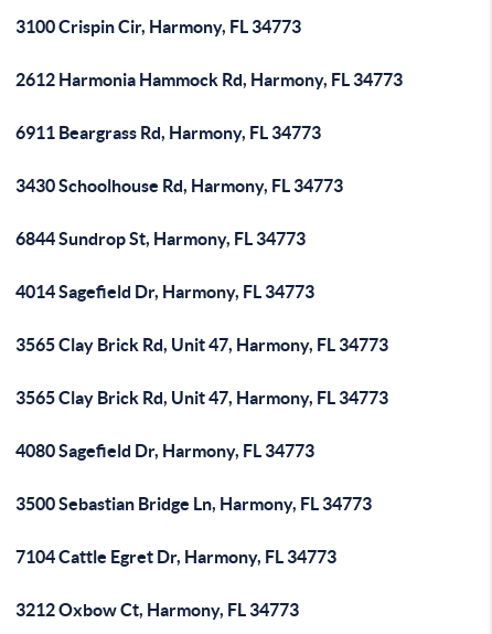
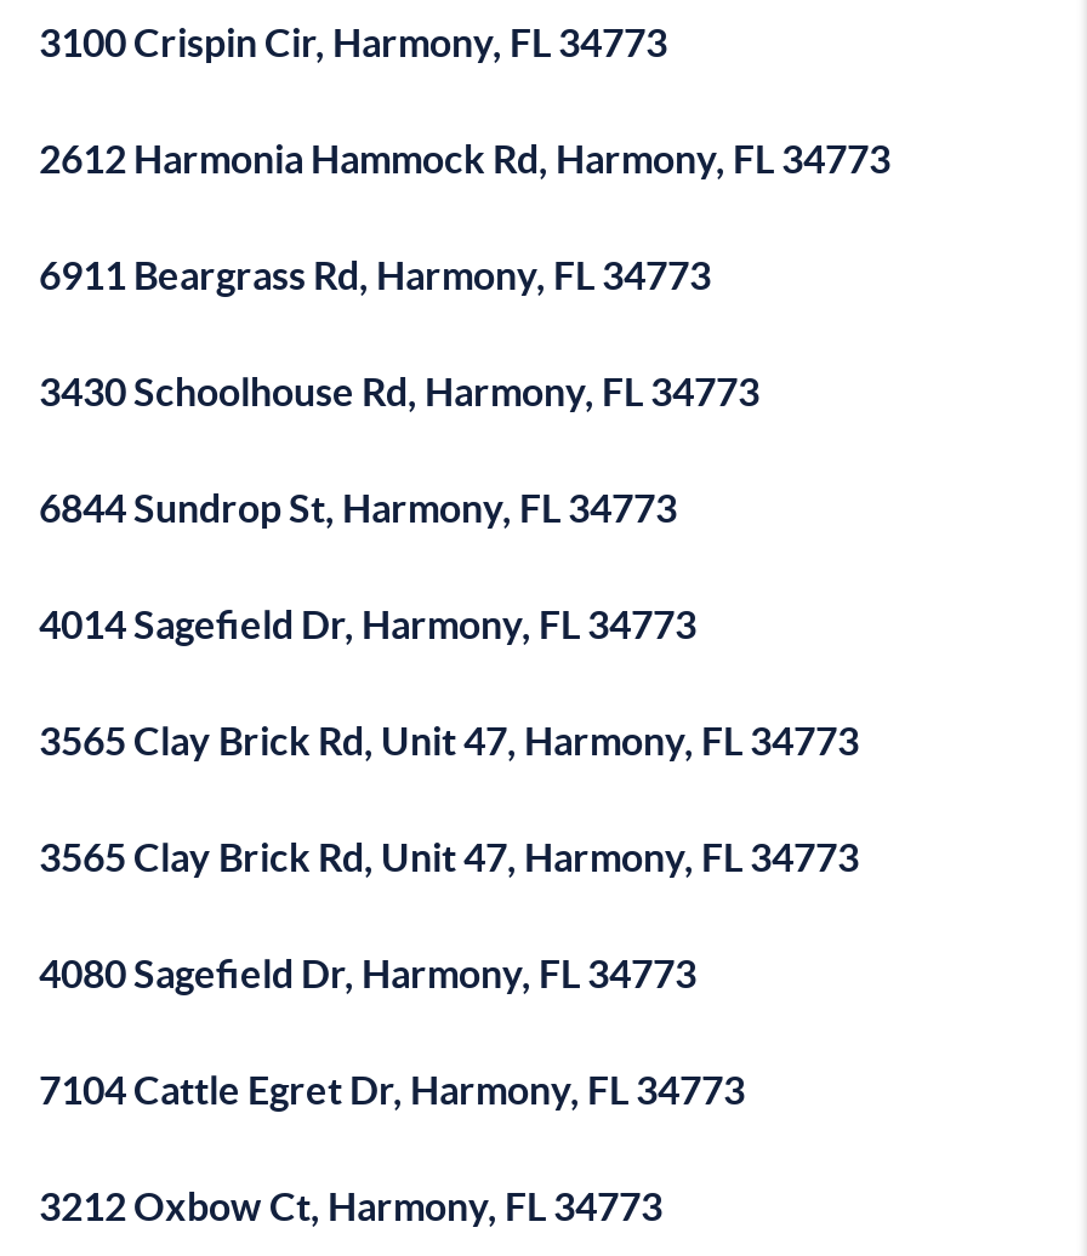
[15,494,372,514] 3500 Sebastian Bridge Ln, Harmony, FL 34773 -> none

